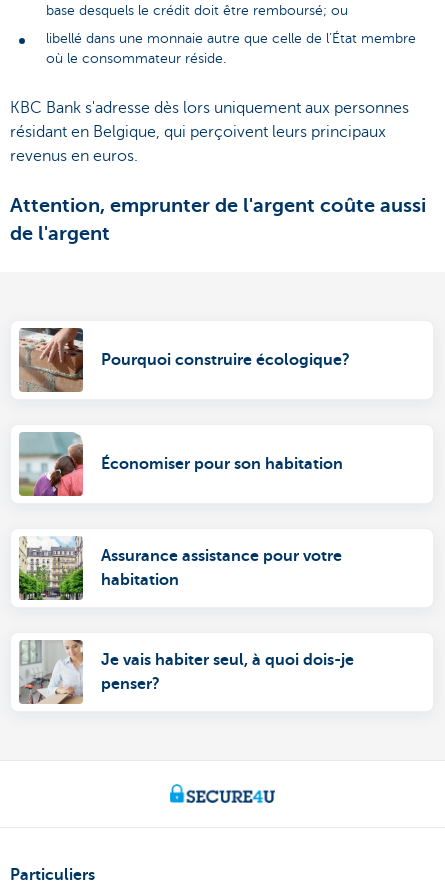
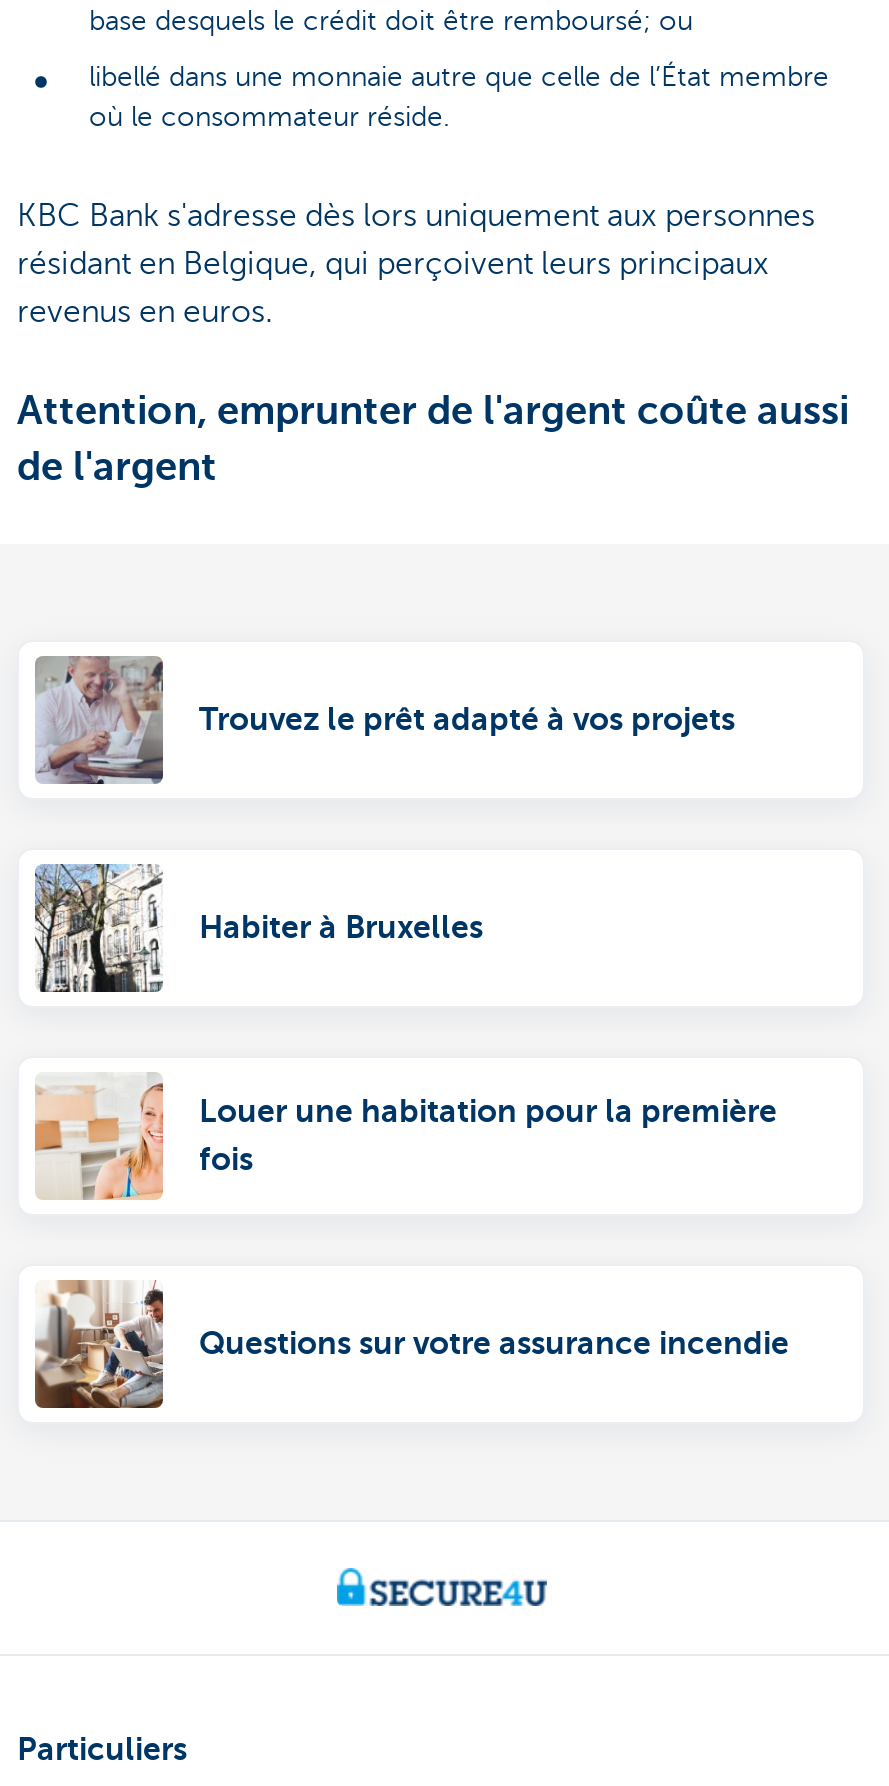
[18,327,350,393] [image] | Pourquoi construire écologique? -> [35,654,735,784] [image] | Trouvez le prêt adapté à vos projets
[18,432,343,497] [image] | Économiser pour son habitation -> [35,864,483,994] [image] | Habiter à Bruxelles
[18,536,342,601] [image] | Assurance assistance pour votre | habitation -> [33,1074,777,1200] [image] | Louer une habitation pour la première | fois
[18,639,354,705] [image] | Je vais habiter seul, à quoi dois-je | penser? -> [33,1280,789,1410] [image] | Questions sur votre assurance incendie

